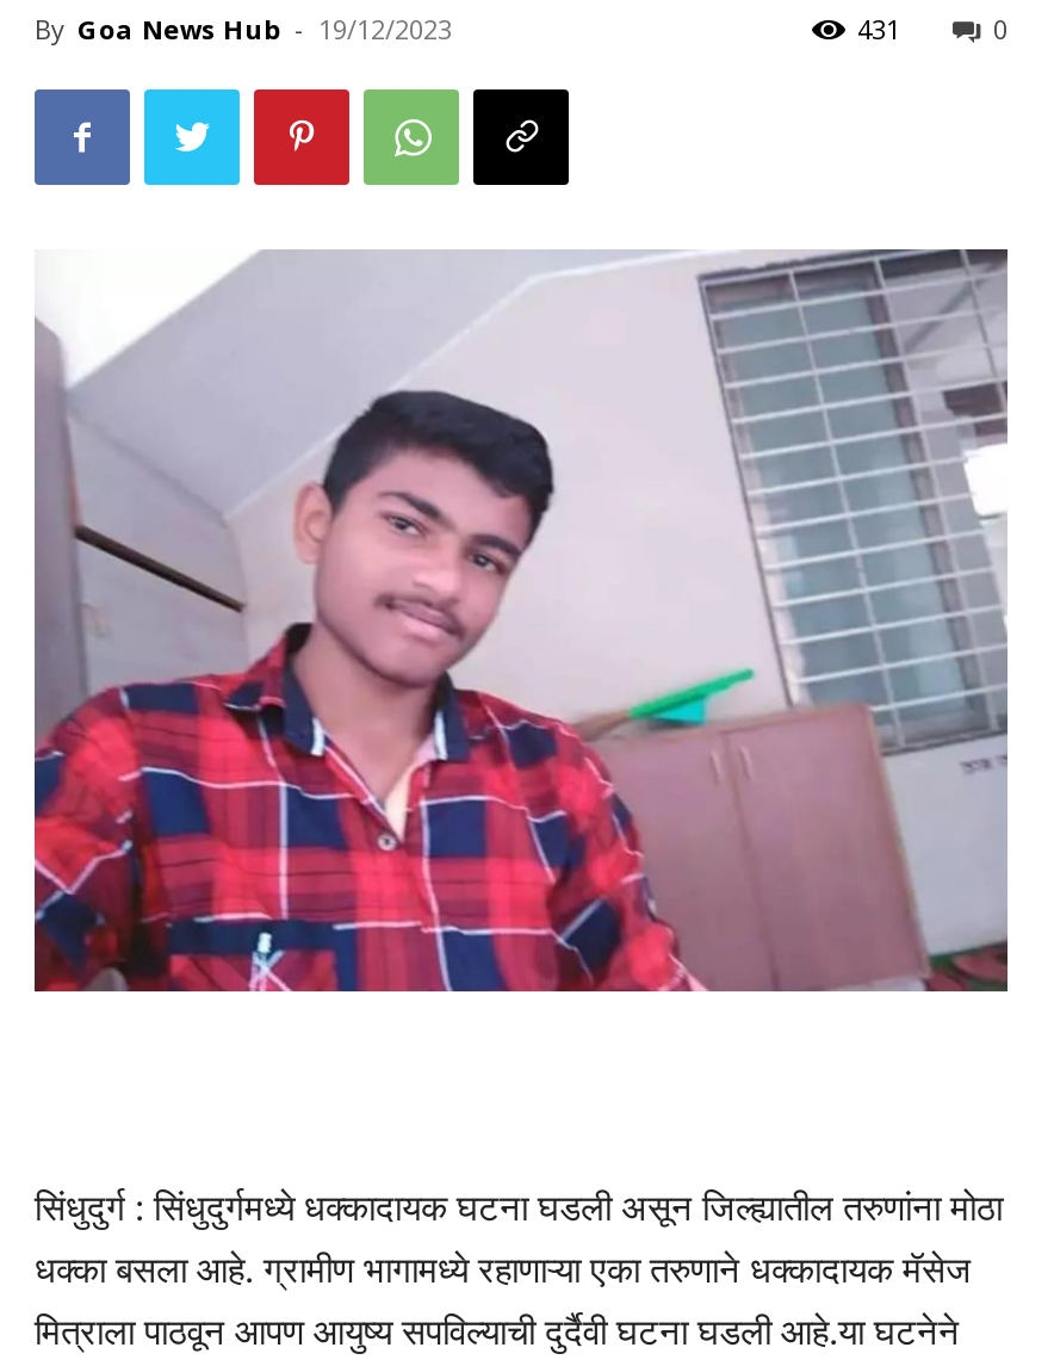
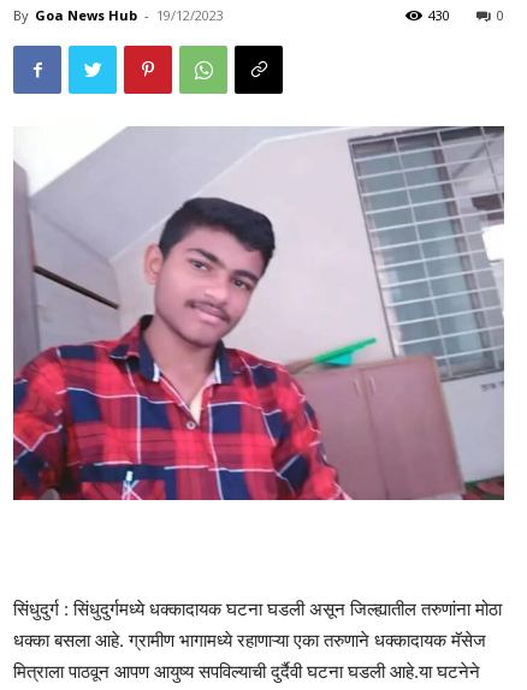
[857,11,900,47] 431 -> [428,6,450,24] 430

